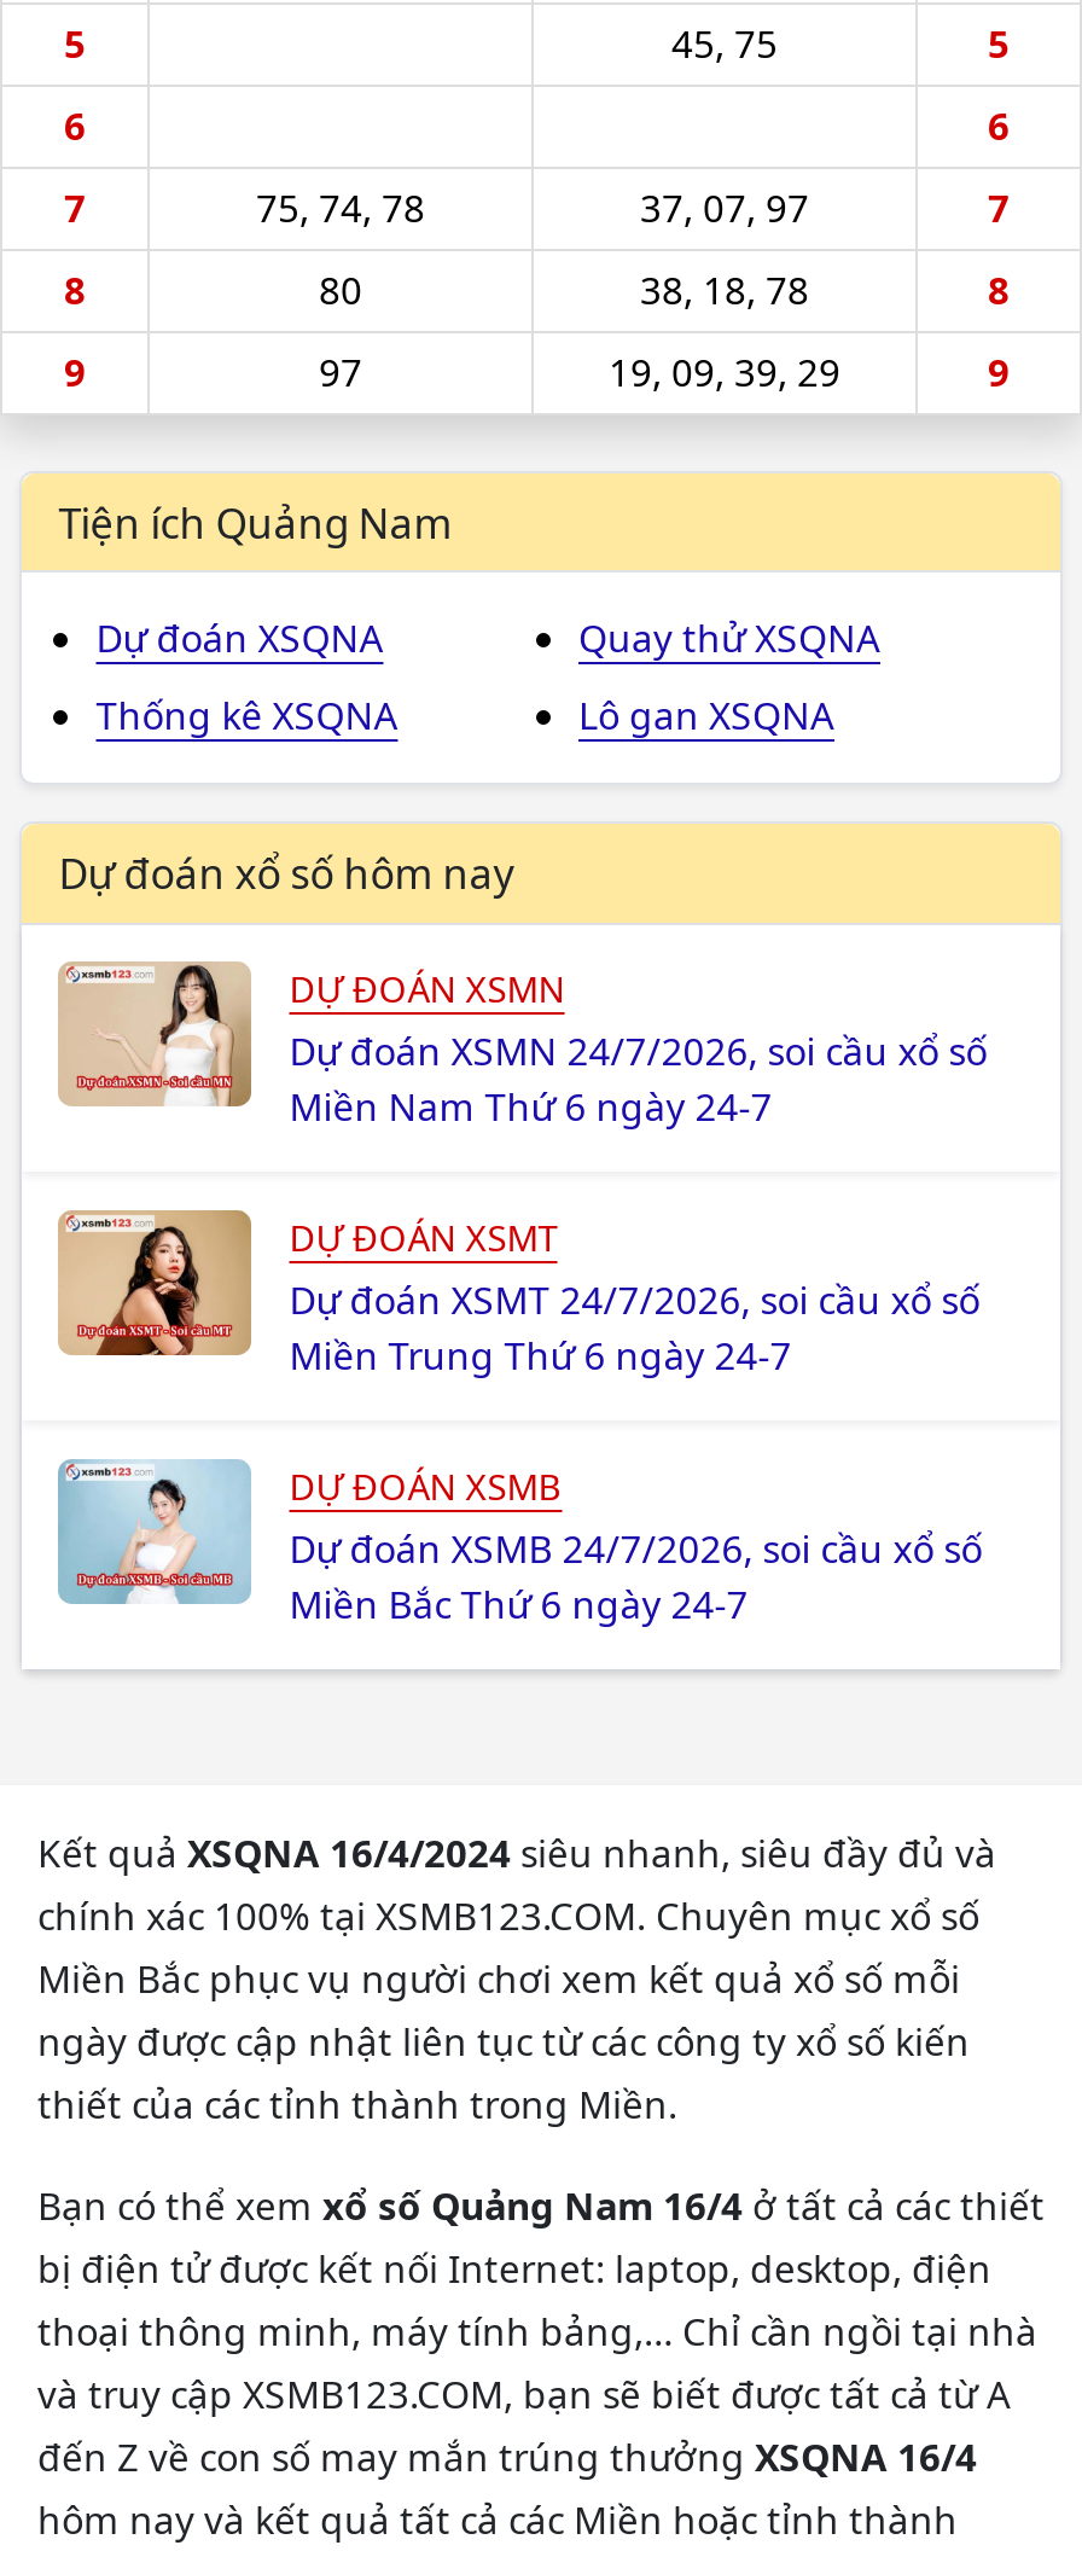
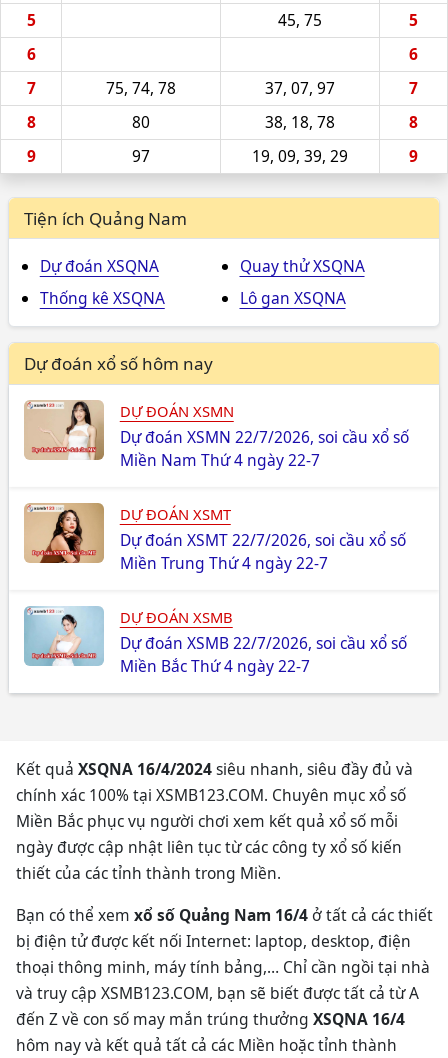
[289,1024,987,1077] Dự đoán XSMN 24/7/2026, soi cầu xổ số -> [120,426,409,448] Dự đoán XSMN 22/7/2026, soi cầu xổ số
[289,1080,772,1133] Miền Nam Thứ 6 ngày 24-7 -> [120,449,320,471] Miền Nam Thứ 4 ngày 22-7
[289,1273,980,1326] Dự đoán XSMT 24/7/2026, soi cầu xổ số -> [120,529,406,551] Dự đoán XSMT 22/7/2026, soi cầu xổ số
[289,1328,792,1381] Miền Trung Thứ 6 ngày 24-7 -> [120,552,328,574] Miền Trung Thứ 4 ngày 22-7
[289,1521,982,1574] Dự đoán XSMB 24/7/2026, soi cầu xổ số -> [120,632,407,654] Dự đoán XSMB 22/7/2026, soi cầu xổ số
[289,1577,748,1630] Miền Bắc Thứ 6 ngày 24-7 -> [120,655,310,677] Miền Bắc Thứ 4 ngày 22-7

